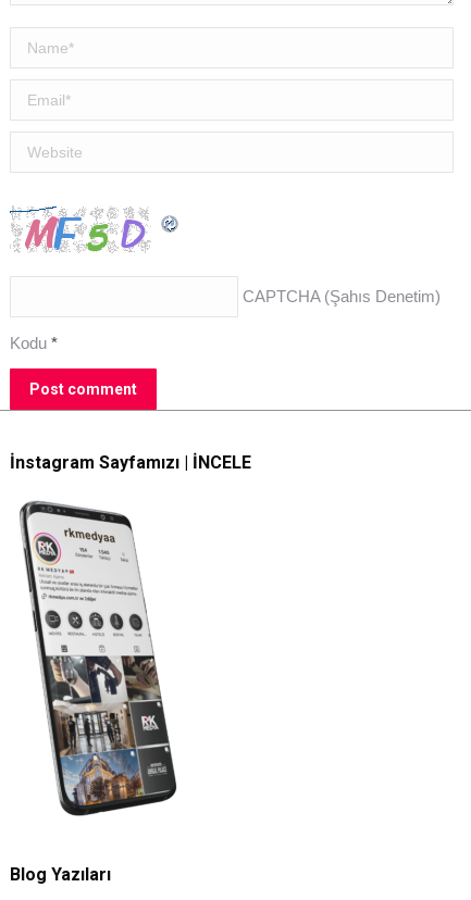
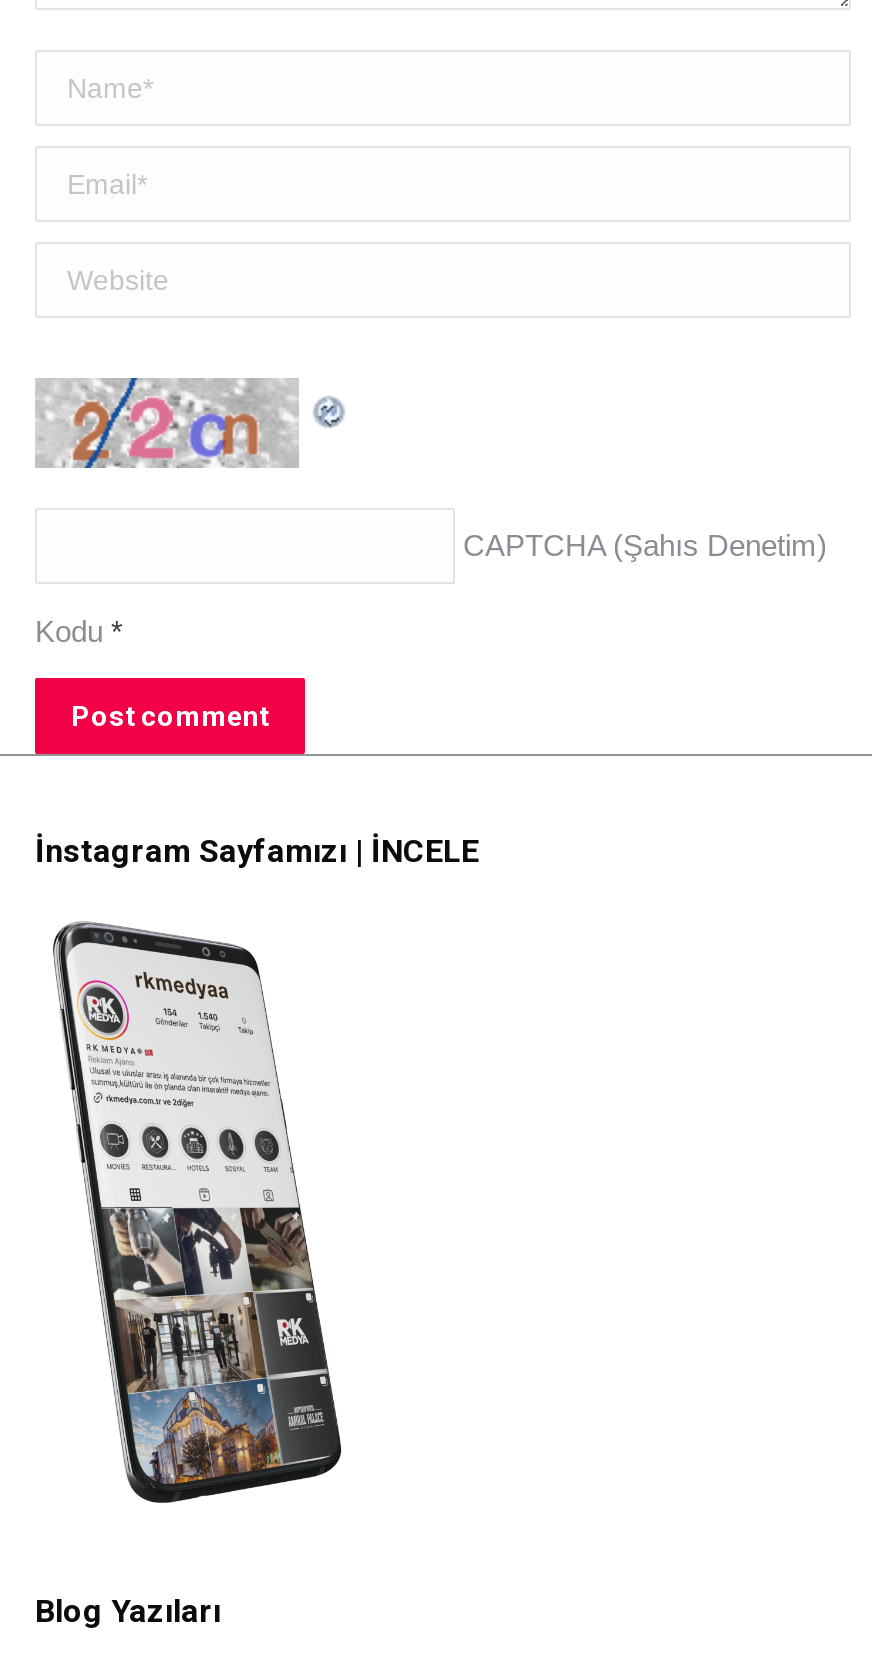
[10,205,152,254] [image] -> [35,376,299,470] [image]

